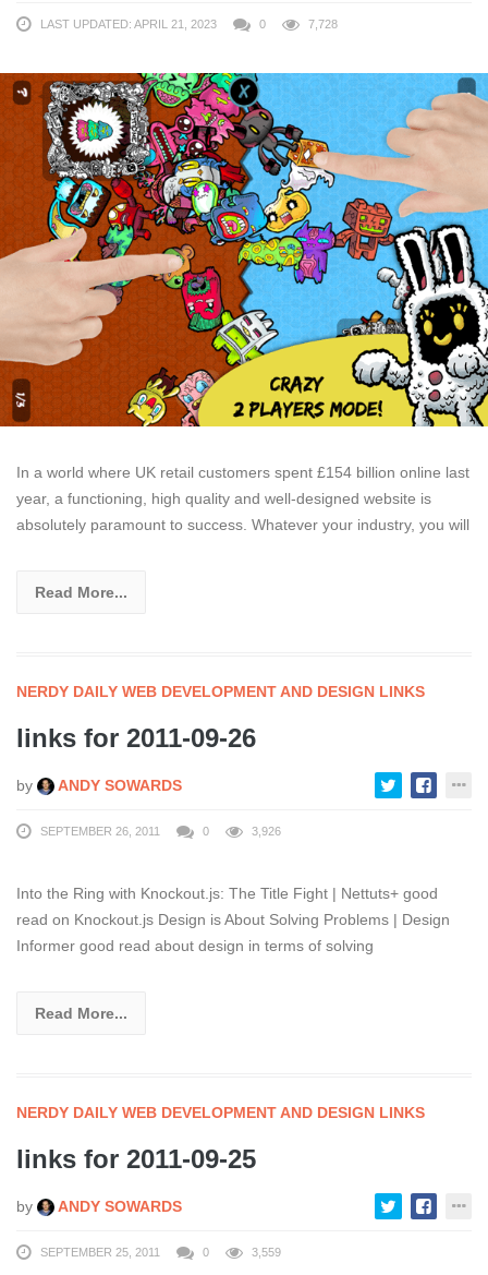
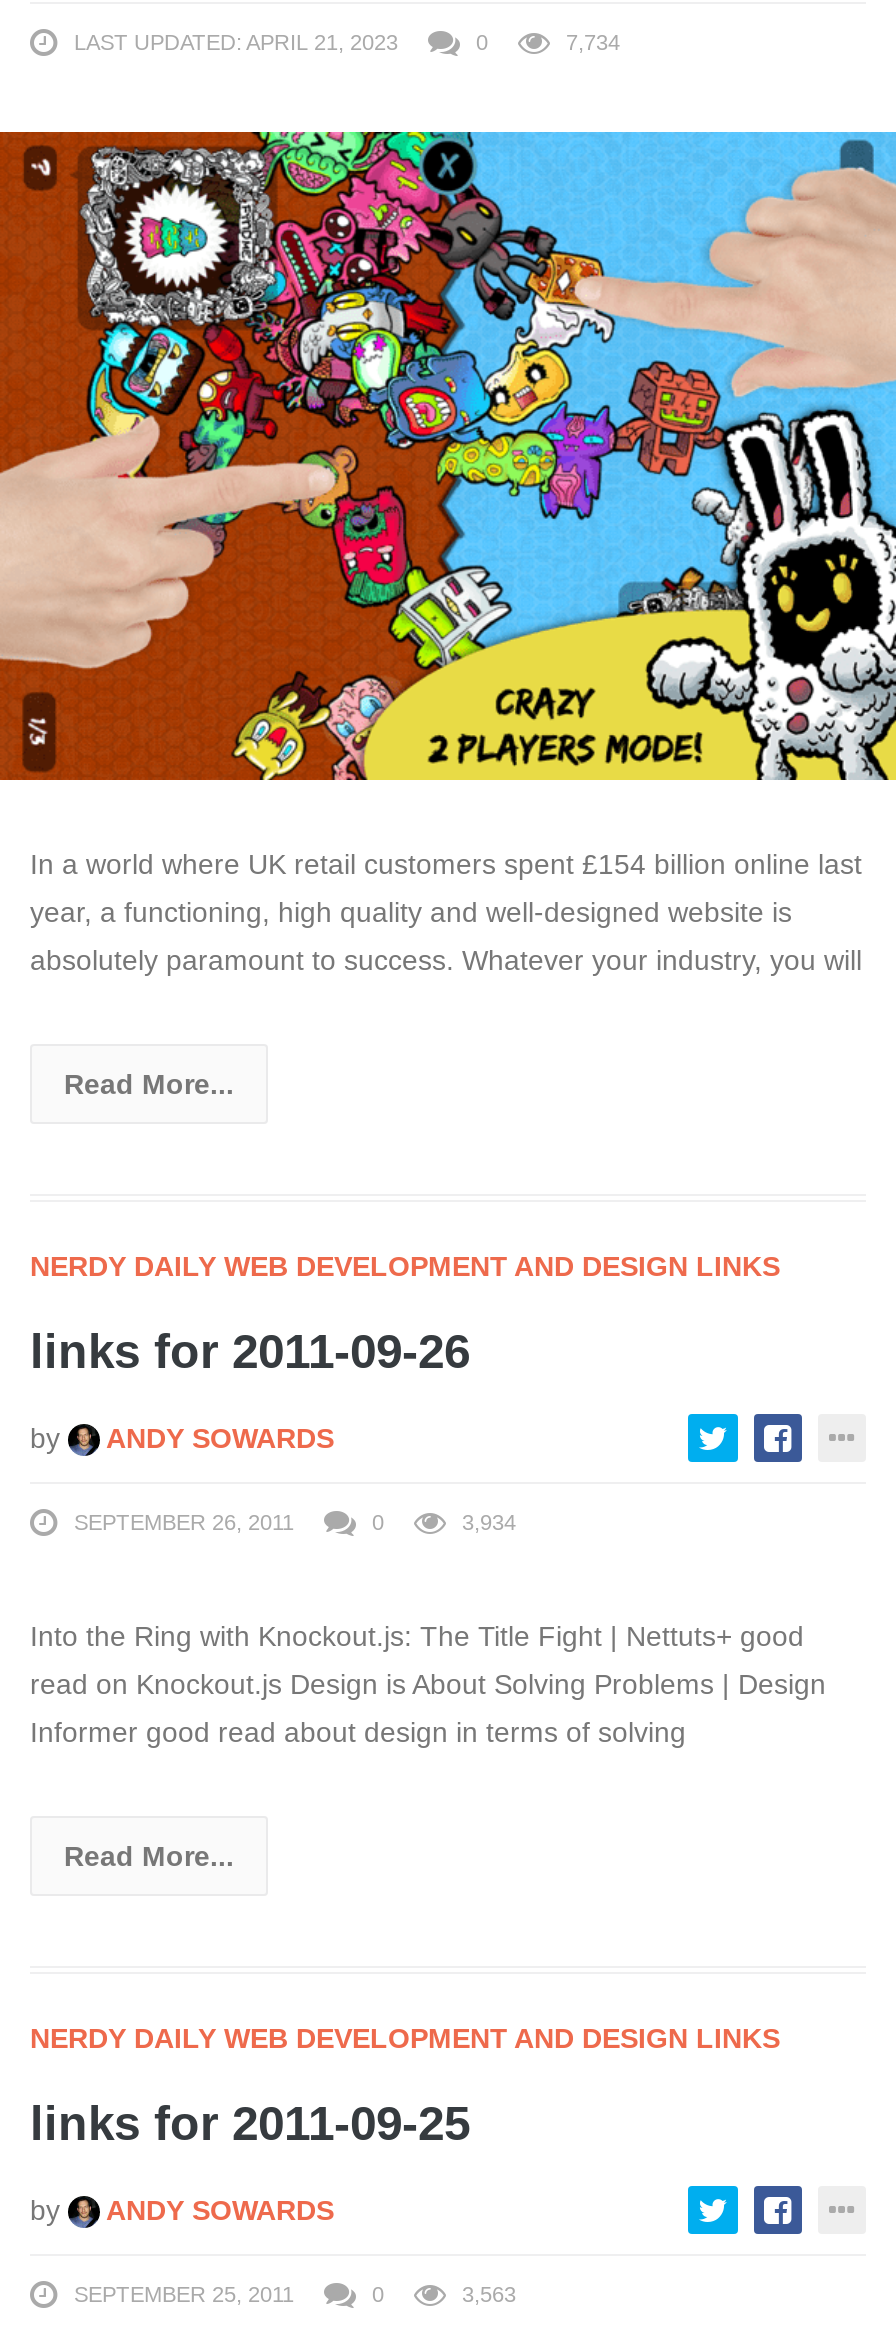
[305,17,338,31] 7,728 -> [560,30,620,54] 7,734
[248,825,281,838] 3,926 -> [456,1510,516,1534] 3,934
[248,1246,281,1259] 3,559 -> [456,2282,516,2306] 3,563

